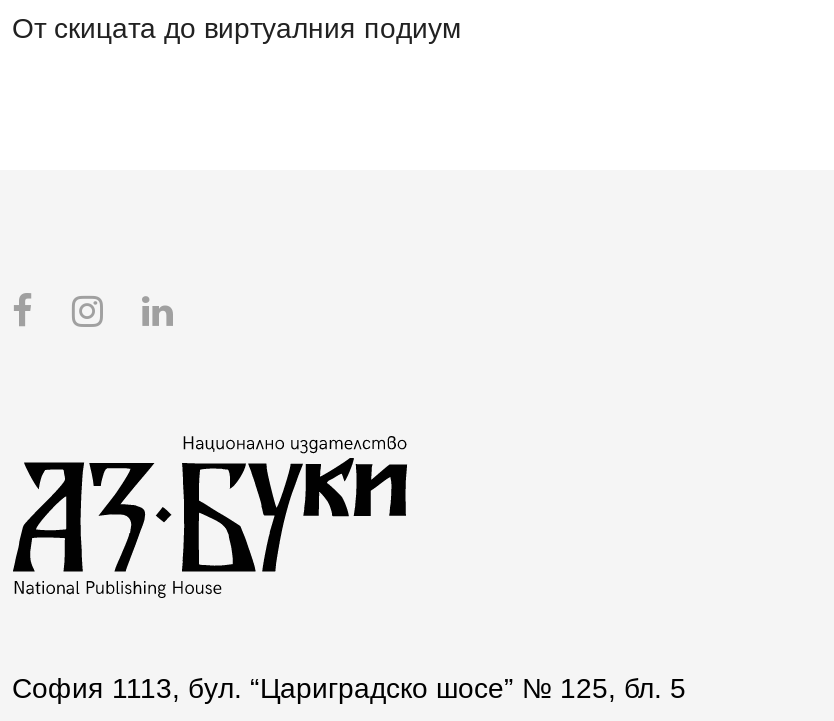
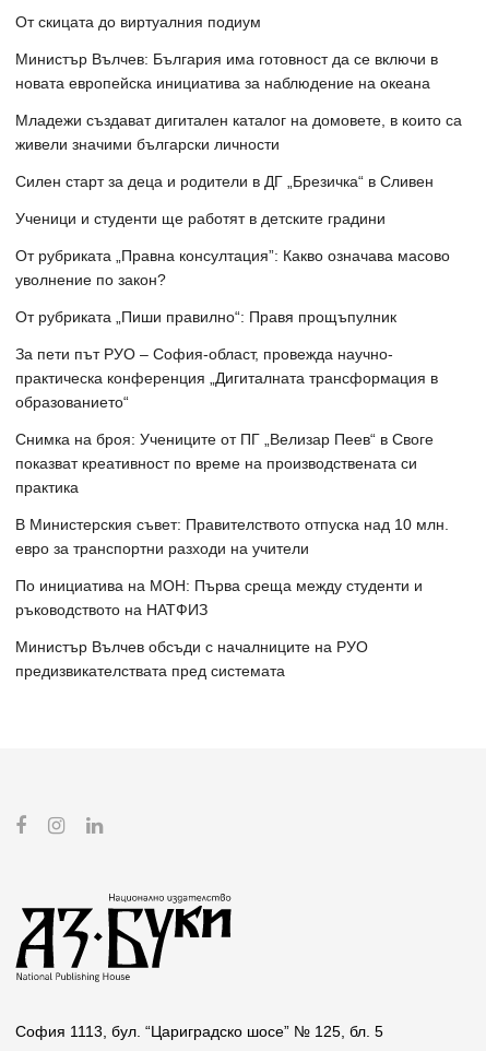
none -> [15,50,462,680] Министър Вълчев: България има готовност да се включи в | новата европейска инициатива за наблюдение на океана | Младежи създават дигитален каталог на домовете, в които са | живели значими български личности | Силен старт за деца и родители в ДГ „Брезичка“ в Сливен | Ученици и студенти ще работят в детските градини | От рубриката „Правна консултация”: Какво означава масово | уволнение по закон? | От рубриката „Пиши правилно“: Правя прощъпулник | За пети път РУО – София-област, провежда научно- | практическа конференция „Дигиталната трансформация в | образованието“ | Снимка на броя: Учениците от ПГ „Велизар Пеев“ в Своге | показват креативност по време на производствената си | практика | В Министерския съвет: Правителството отпуска над 10 млн. | евро за транспортни разходи на учители | По инициатива на МОН: Първа среща между студенти и | ръководството на НАТФИЗ | Министър Вълчев обсъди с началниците на РУО | предизвикателствата пред системата

